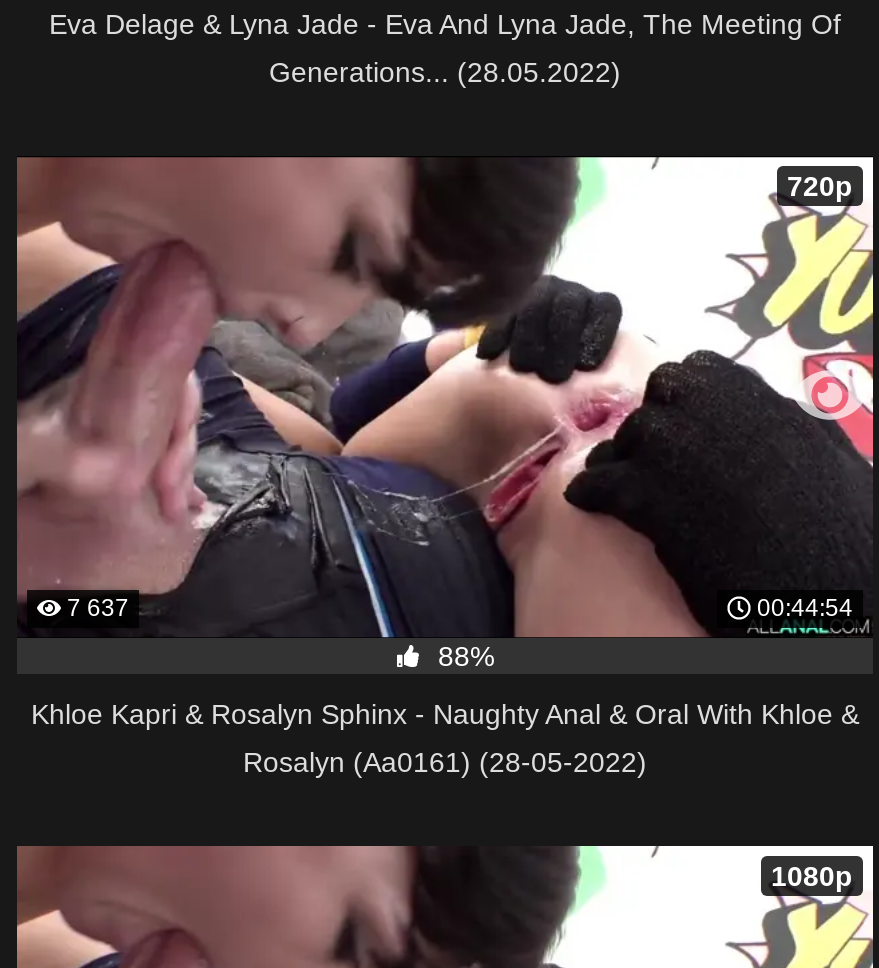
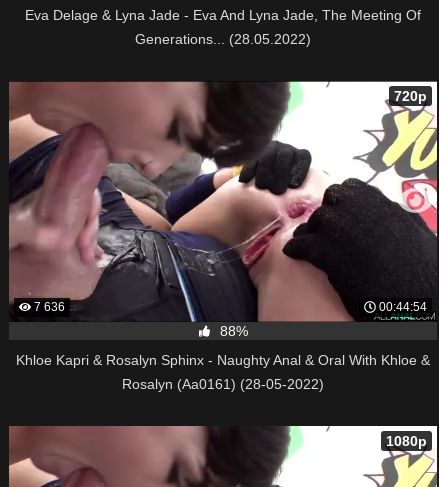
[61,594,129,622] 7 637 -> [31,300,65,314] 7 636

